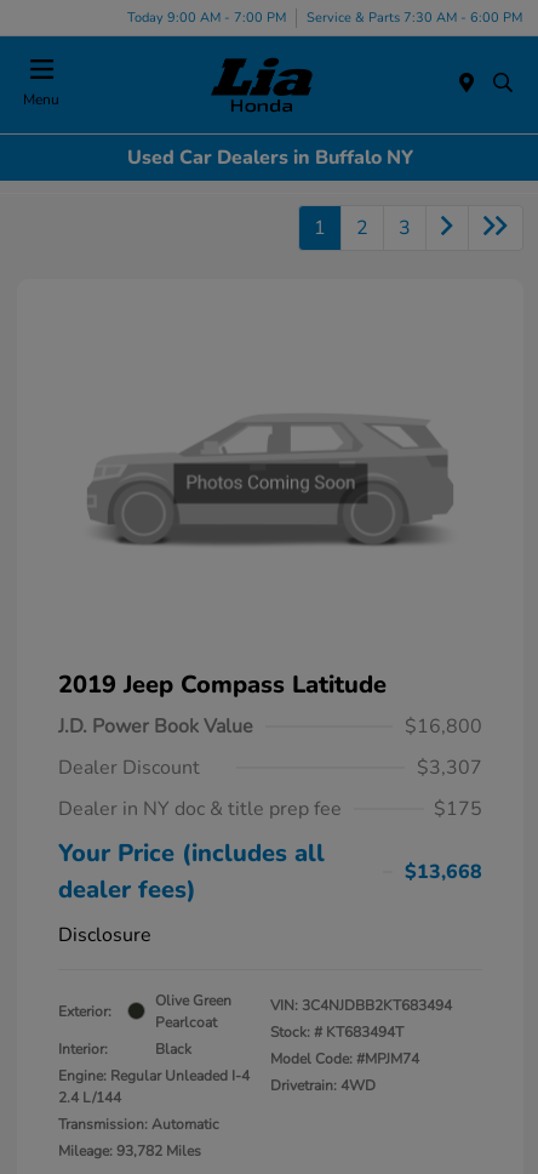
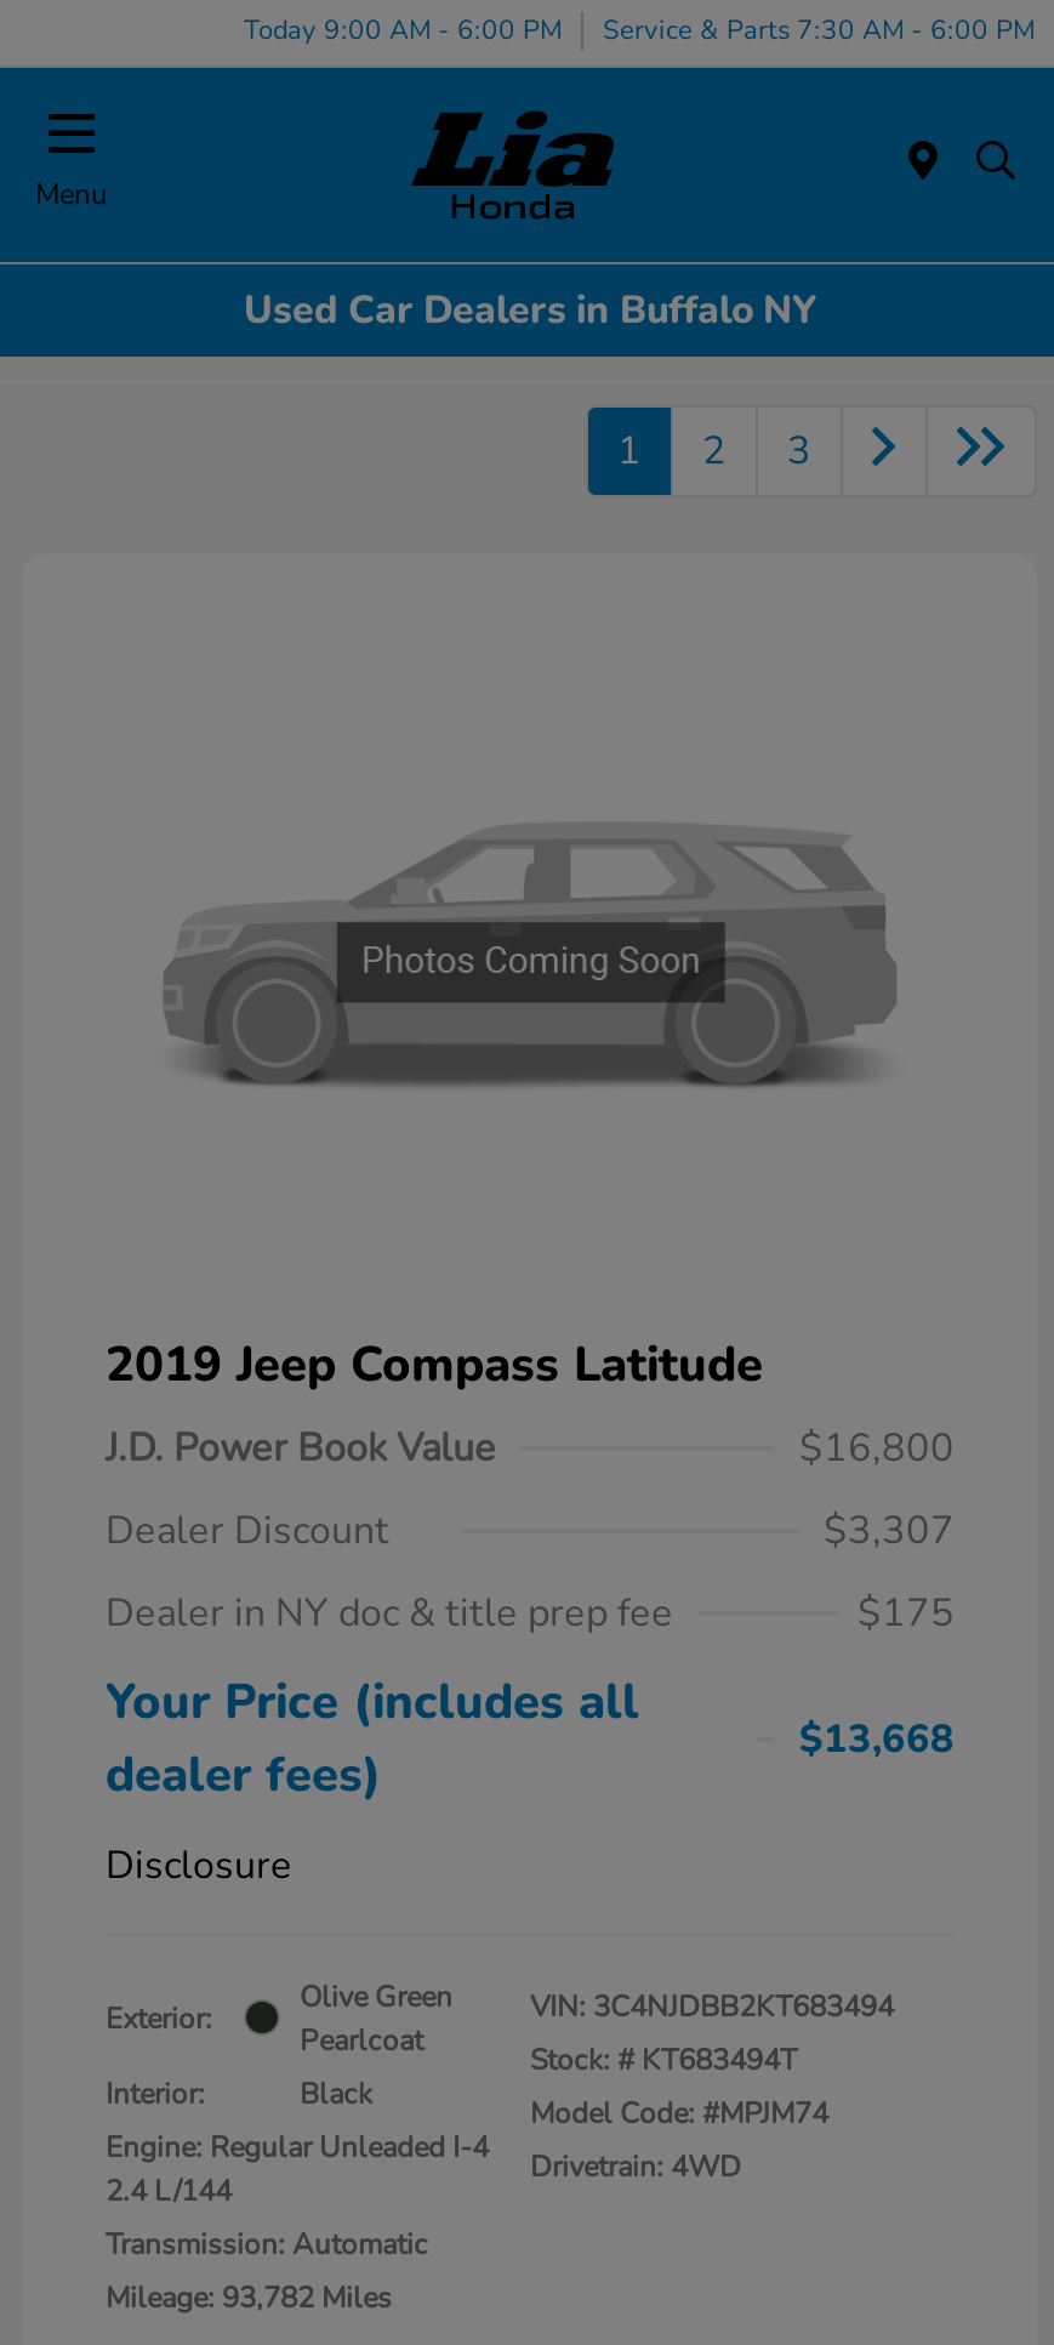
[127,8,522,26] Today 9:00 AM - 7:00 PM Service & Parts 7:30 AM - 6:00 PM -> [244,11,1035,47] Today 9:00 AM - 6:00 PM Service & Parts 7:30 AM - 6:00 PM

